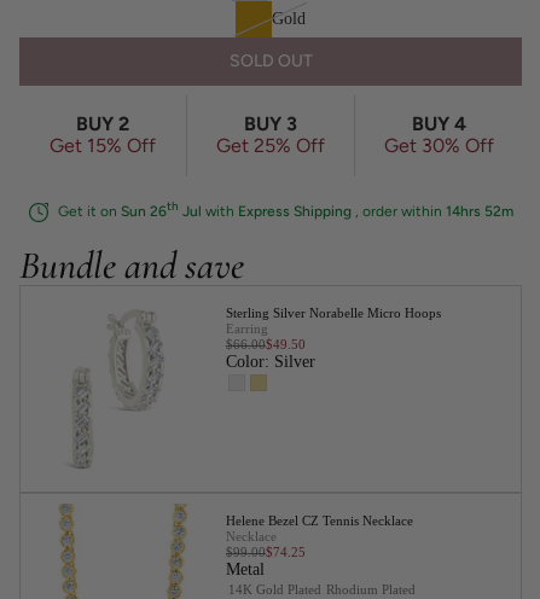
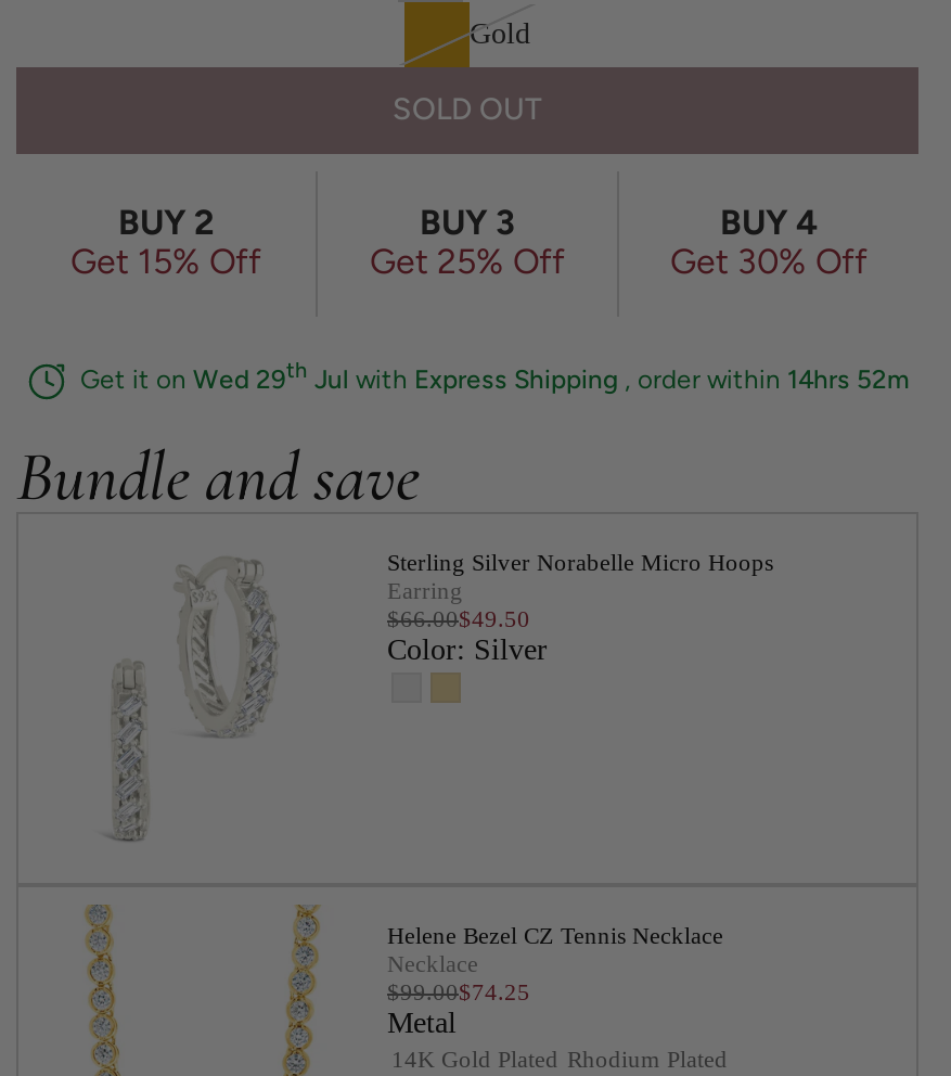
[58,198,513,220] Get it on Sun 26th Jul with Express Shipping , order within 14hrs 52m -> [80,356,909,395] Get it on Wed 29th Jul with Express Shipping , order within 14hrs 52m

